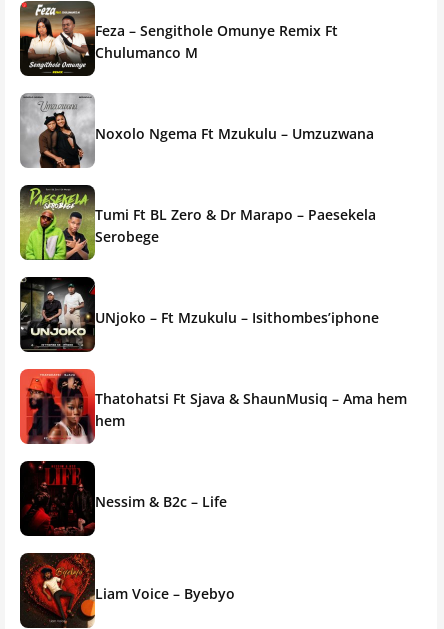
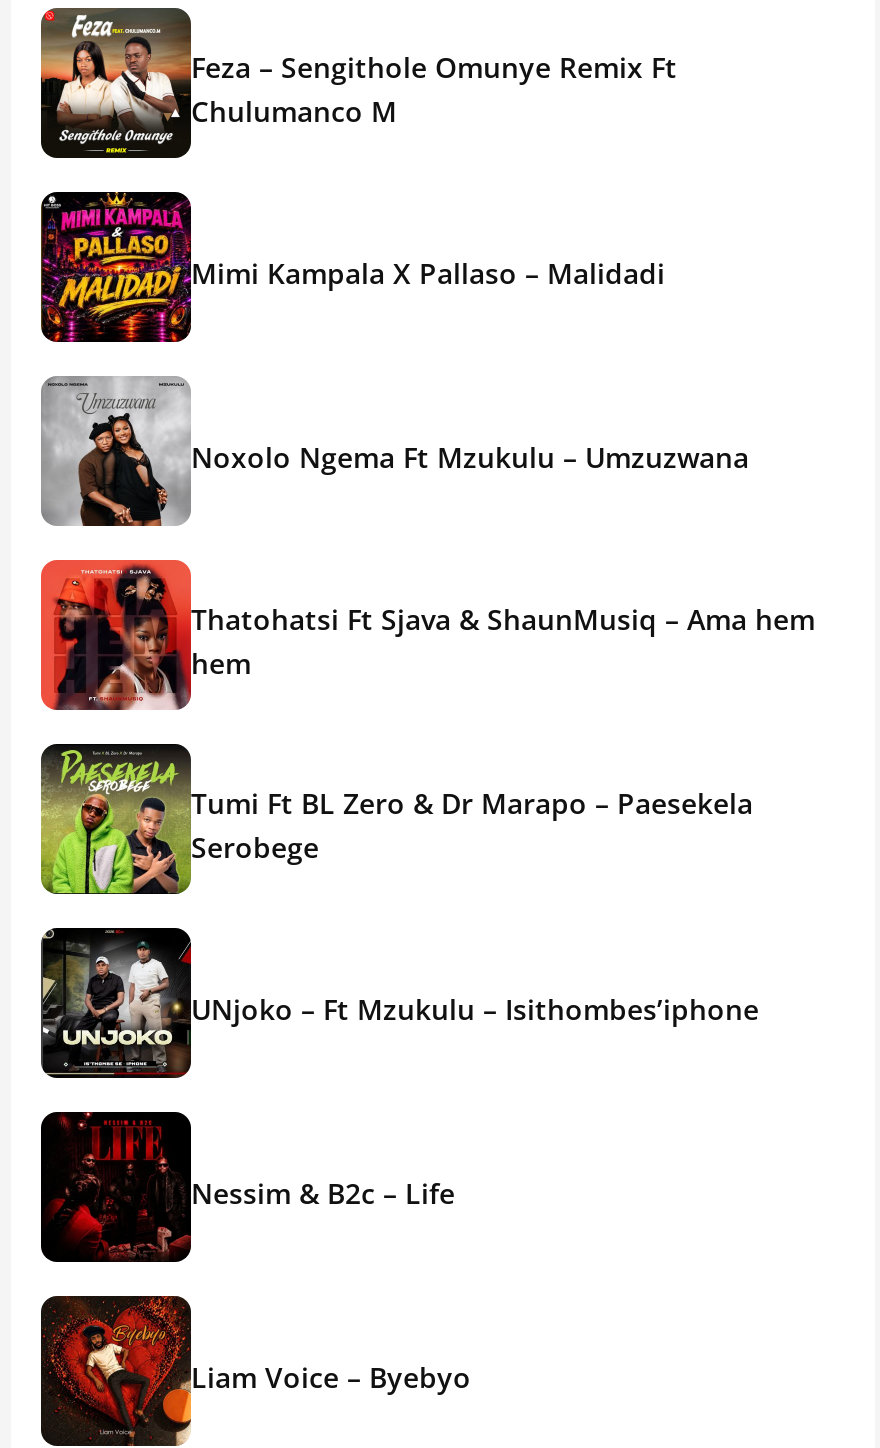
none -> [41,194,665,342] [image] | Mimi Kampala X Pallaso – Malidadi
moved [18,186,379,327] -> [37,746,759,1028]: [image] | Tumi Ft BL Zero & Dr Marapo – Paesekela | Serobege | UNjoko – Ft Mzukulu – Isithombes’iphone
moved [19,368,407,445] -> [41,558,815,710]: [image] | Thatohatsi Ft Sjava & ShaunMusiq – Ama hem | hem

